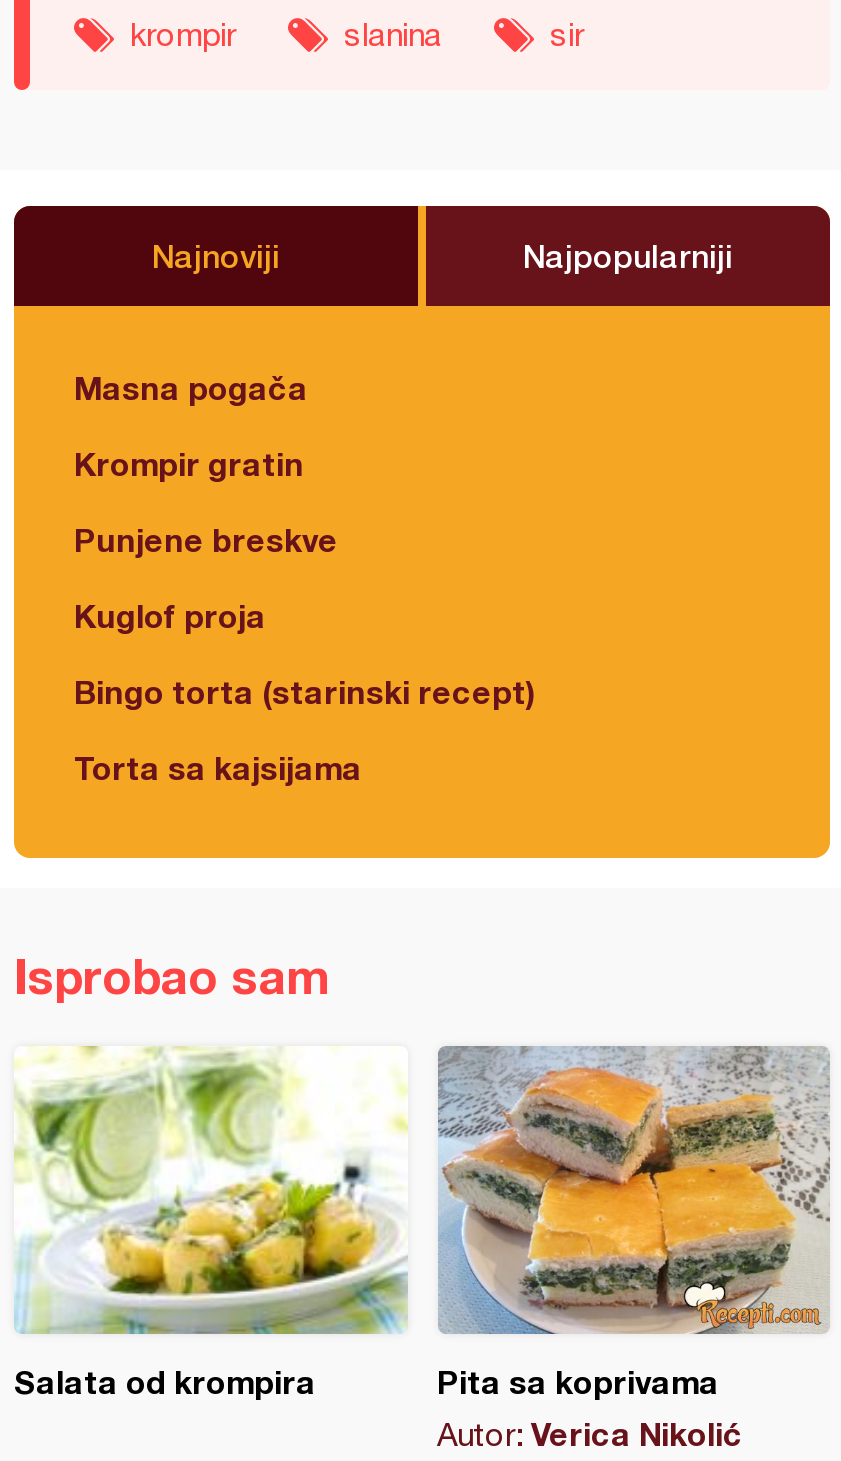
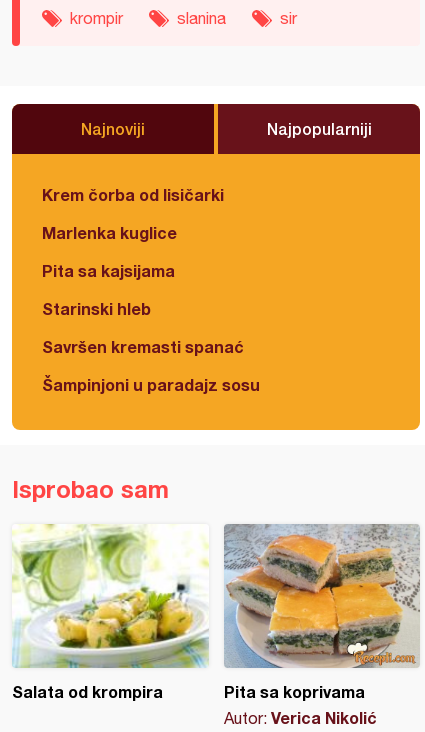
[74,368,308,406] Masna pogača -> [42,185,224,204] Krem čorba od lisičarki
[74,444,304,482] Krompir gratin -> [42,223,177,242] Marlenka kuglice
[74,520,338,558] Punjene breskve -> [42,261,175,280] Pita sa kajsijama
[74,596,266,634] Kuglof proja -> [42,299,151,318] Starinski hleb
[74,672,536,710] Bingo torta (starinski recept) -> [42,337,244,356] Savršen kremasti spanać
[74,748,362,786] Torta sa kajsijama -> [42,375,260,394] Šampinjoni u paradajz sosu

